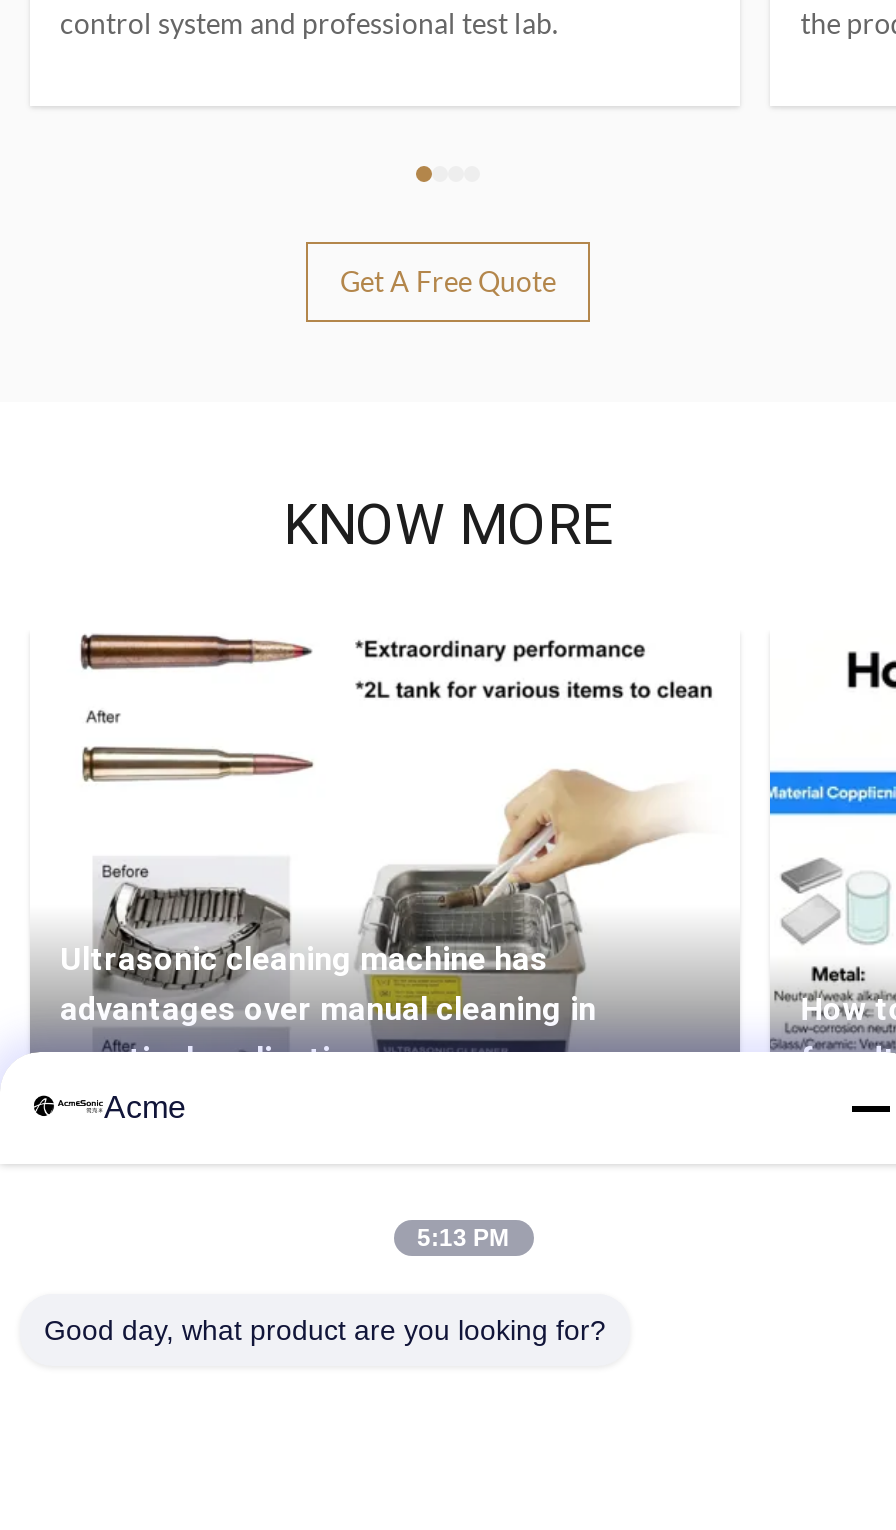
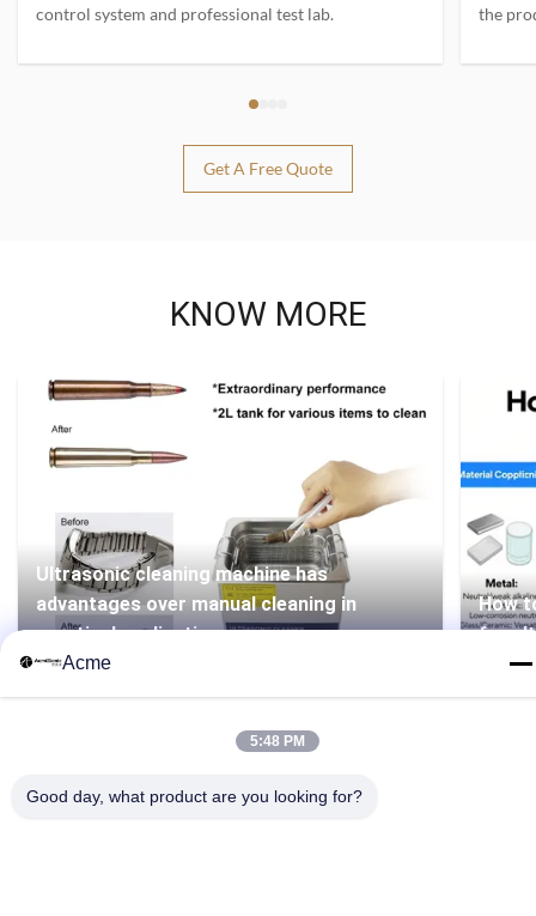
[417,1224,509,1252] 5:13 PM -> [249,733,304,750] 5:48 PM

